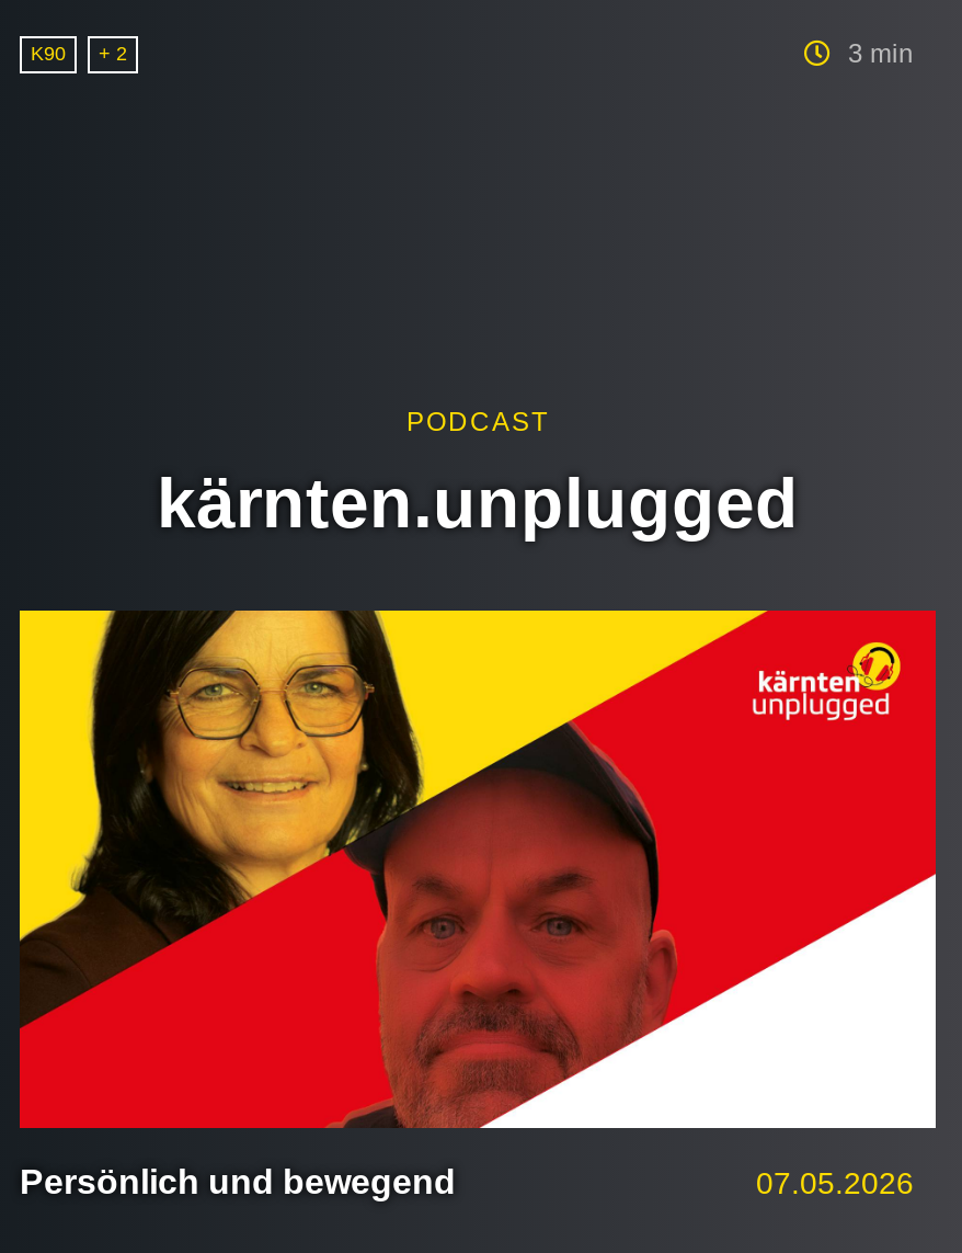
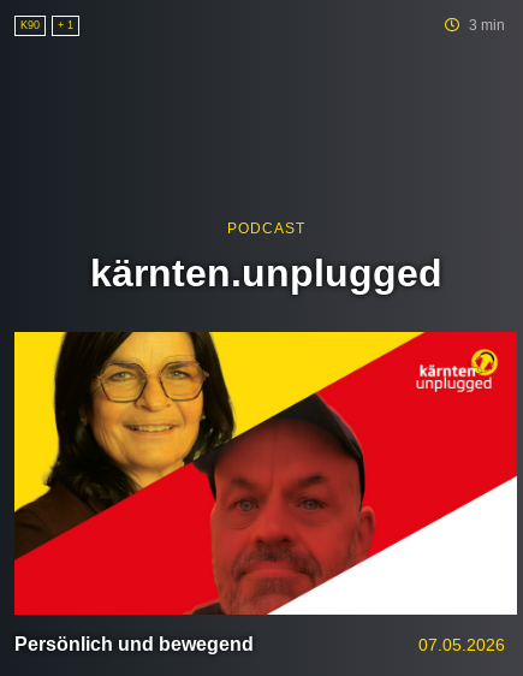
[31,42,127,64] K90 + 2 -> [20,19,73,31] K90 + 1

